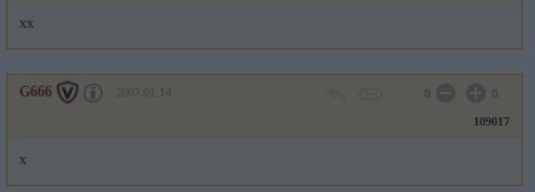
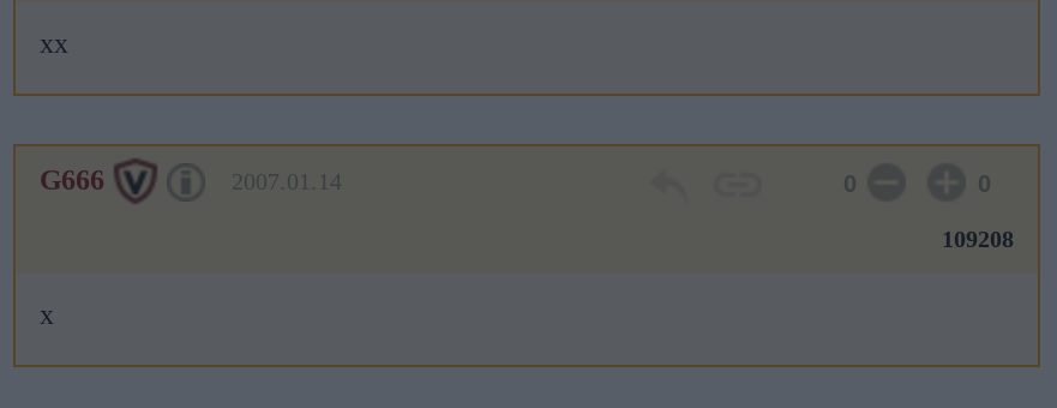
[473,115,510,128] 109017 -> [942,226,1014,252] 109208

